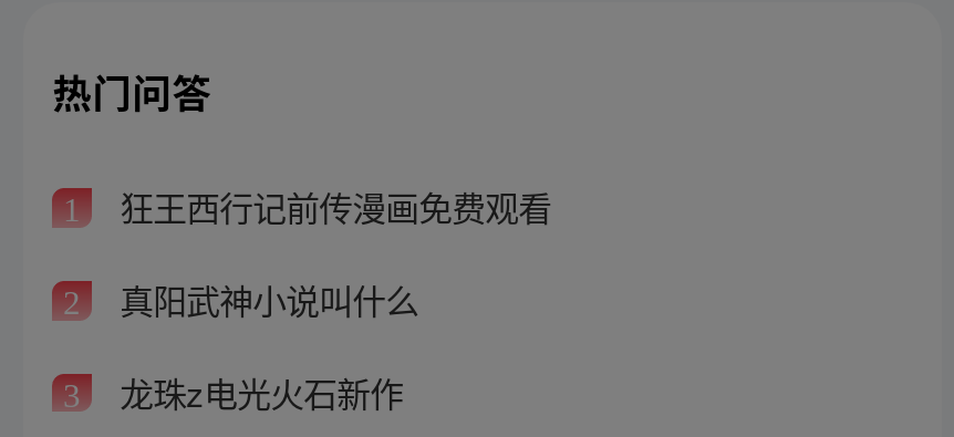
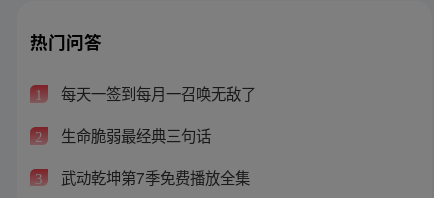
[111,183,551,231] 狂王西行记前传漫画免费观看 -> [57,82,256,104] 每天一签到每月一召唤无敌了
[111,275,419,323] 真阳武神小说叫什么 -> [57,124,211,146] 生命脆弱最经典三句话
[111,367,403,415] 龙珠z电光火石新作 -> [57,166,250,188] 武动乾坤第7季免费播放全集

